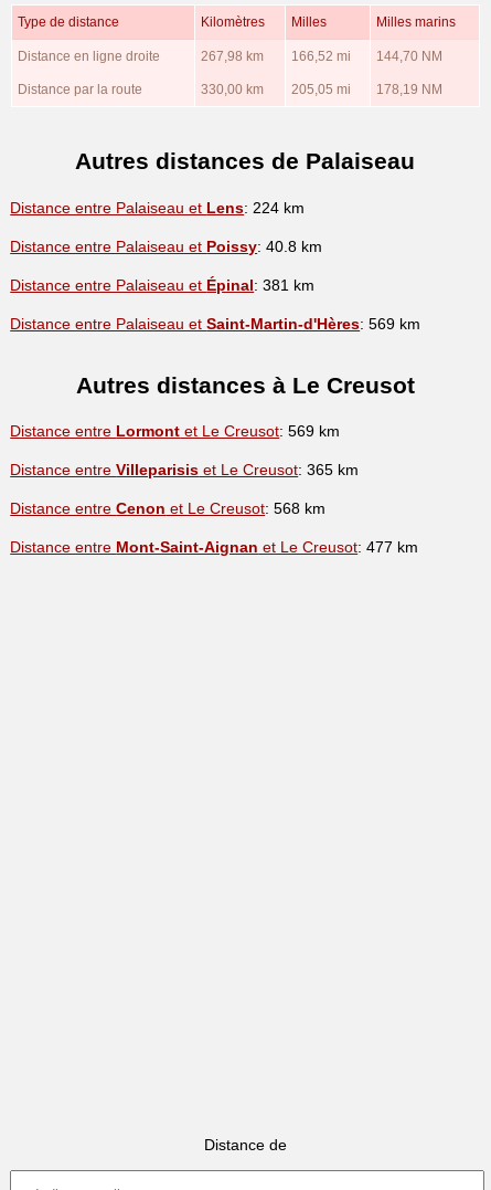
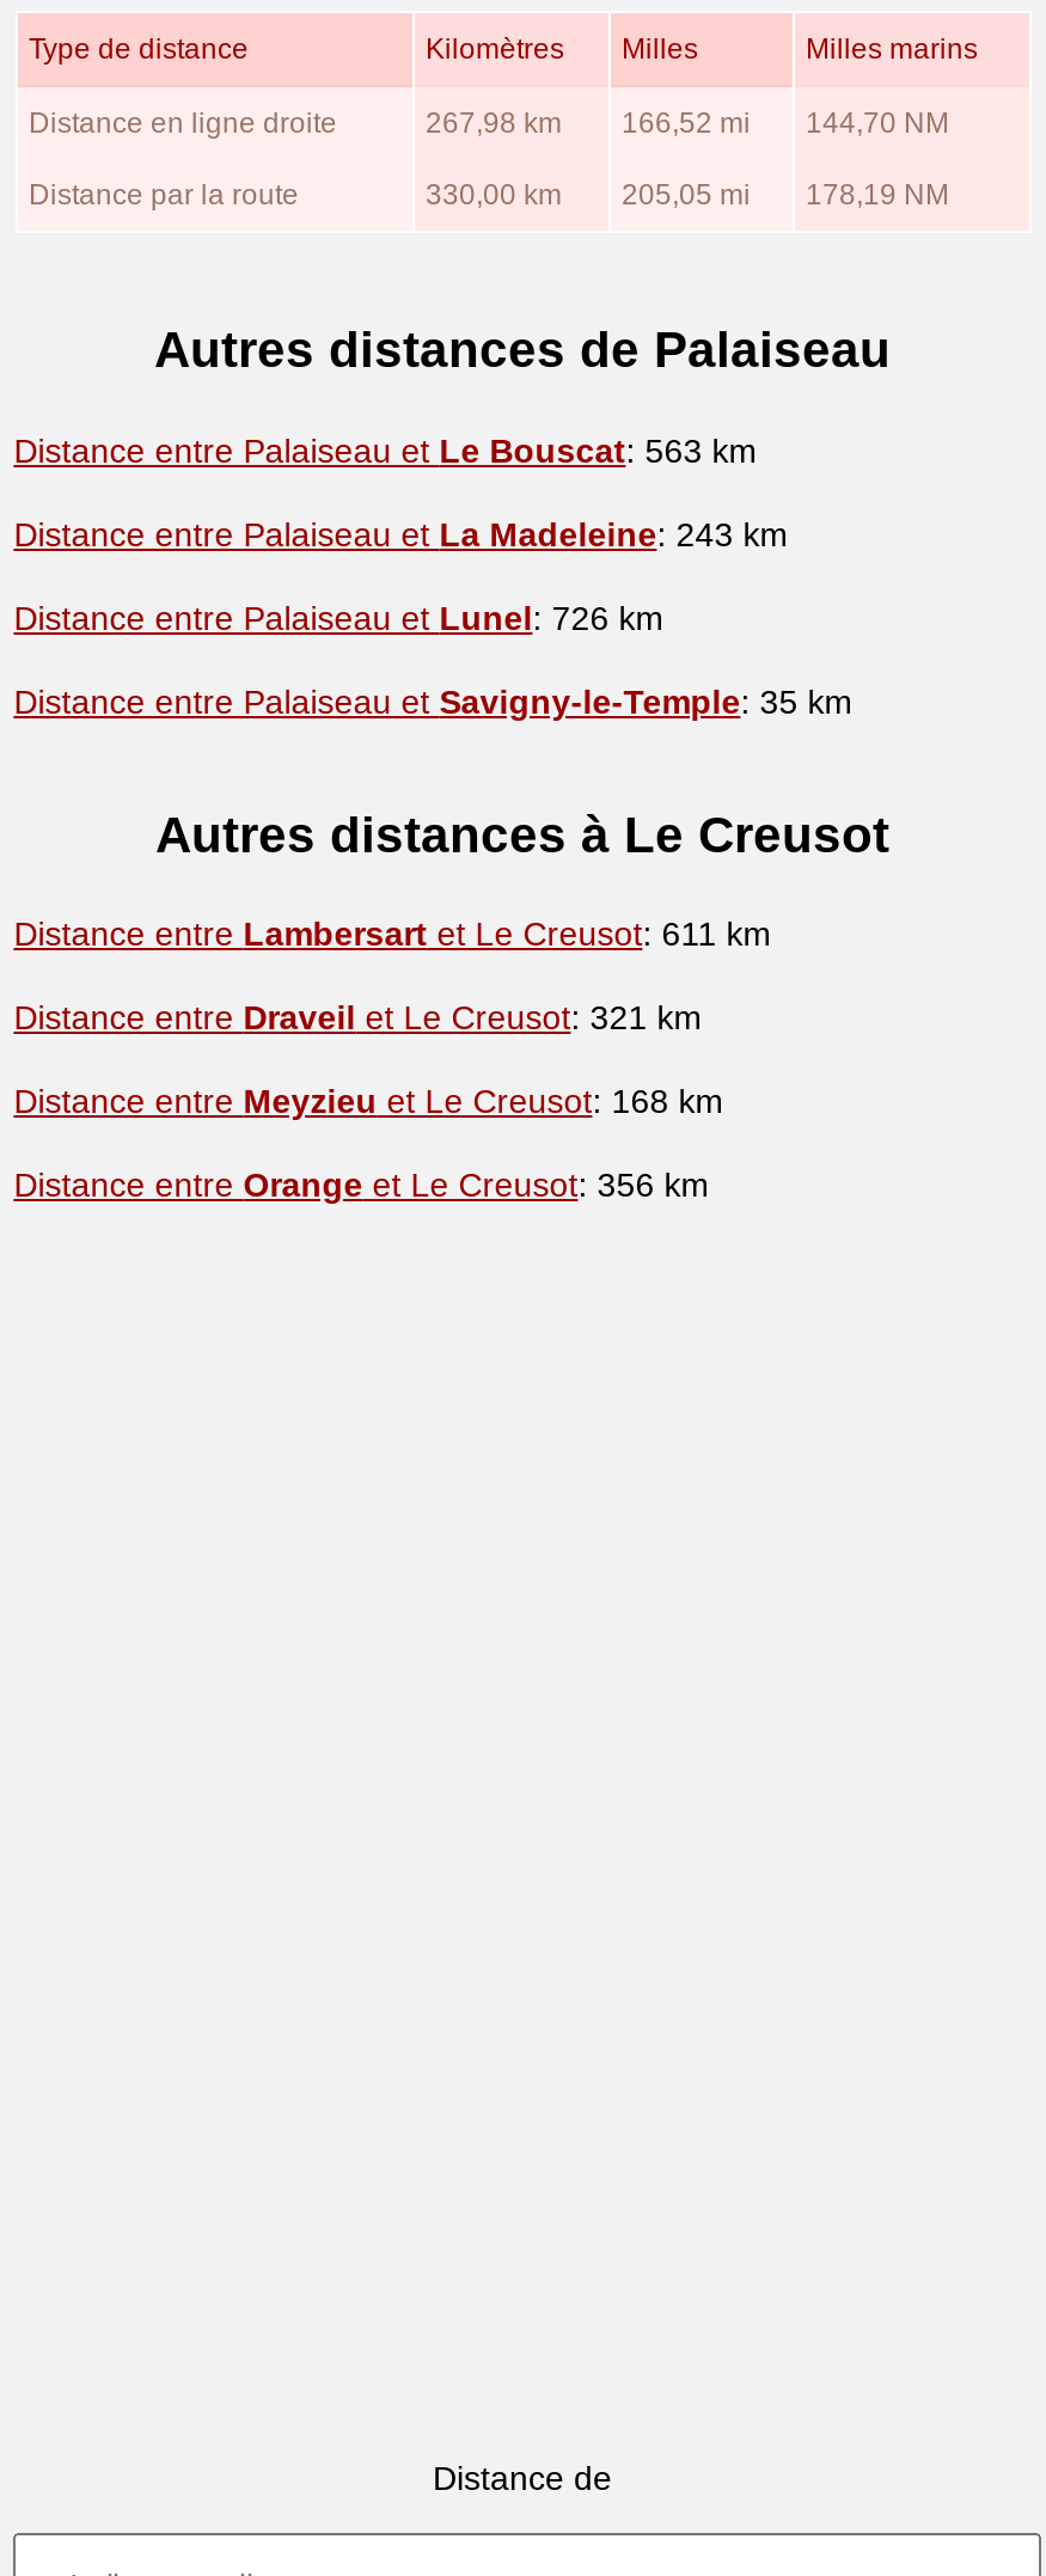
[10,198,305,216] Distance entre Palaiseau et Lens: 224 km -> [14,431,757,469] Distance entre Palaiseau et Le Bouscat: 563 km
[10,237,322,255] Distance entre Palaiseau et Poissy: 40.8 km -> [14,514,788,552] Distance entre Palaiseau et La Madeleine: 243 km
[10,276,315,293] Distance entre Palaiseau et Épinal: 381 km -> [14,598,664,636] Distance entre Palaiseau et Lunel: 726 km
[10,314,421,332] Distance entre Palaiseau et Saint-Martin-d'Hères: 569 km -> [14,682,853,720] Distance entre Palaiseau et Savigny-le-Temple: 35 km
[10,423,340,440] Distance entre Lormont et Le Creusot: 569 km -> [14,915,772,954] Distance entre Lambersart et Le Creusot: 611 km
[10,461,359,479] Distance entre Villeparisis et Le Creusot: 365 km -> [14,999,702,1037] Distance entre Draveil et Le Creusot: 321 km
[10,500,326,518] Distance entre Cenon et Le Creusot: 568 km -> [14,1083,724,1121] Distance entre Meyzieu et Le Creusot: 168 km
[10,539,418,556] Distance entre Mont-Saint-Aignan et Le Creusot: 477 km -> [14,1166,709,1205] Distance entre Orange et Le Creusot: 356 km

